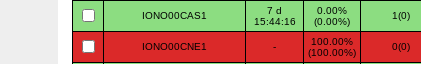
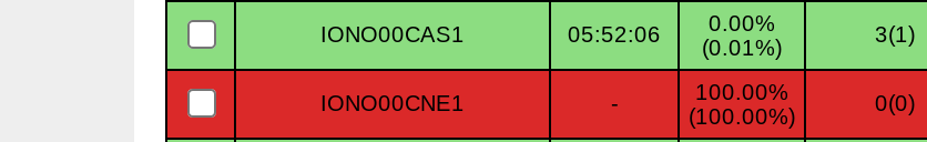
[253,5,295,27] 7 d | 15:44:16 -> [568,22,661,47] 05:52:06
[392,10,410,21] 1(0) -> [875,22,915,47] 3(1)
[314,16,350,27] (0.00%) -> [702,35,782,60] (0.01%)

